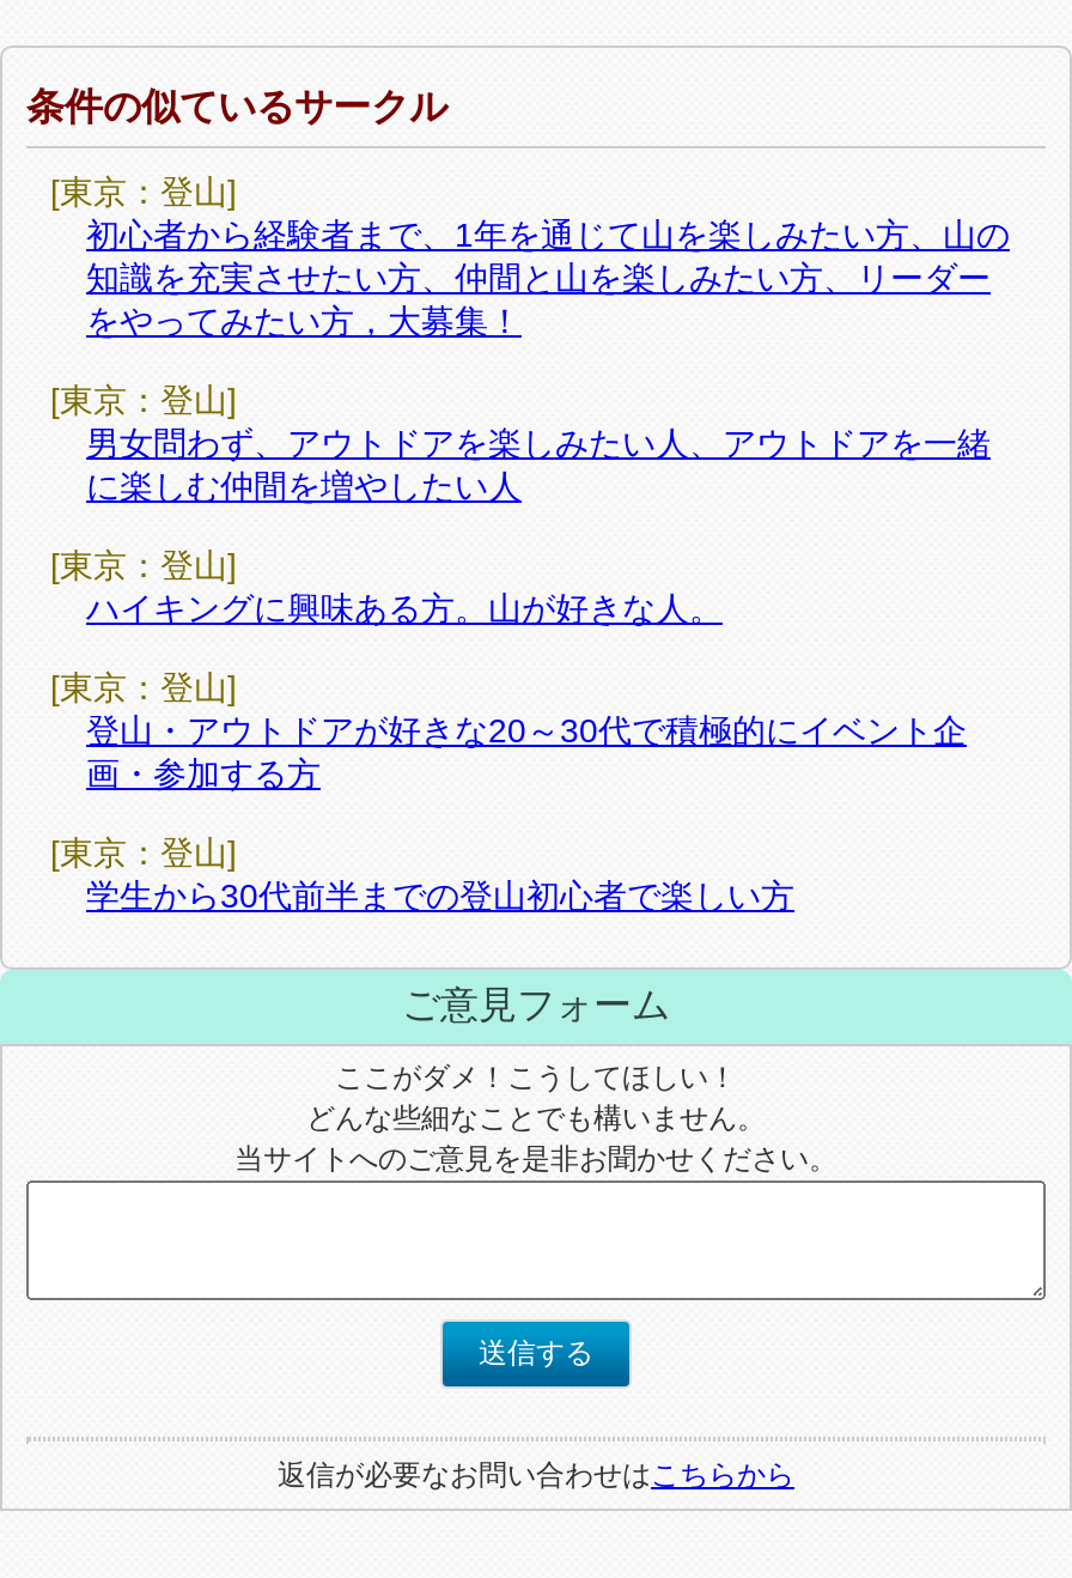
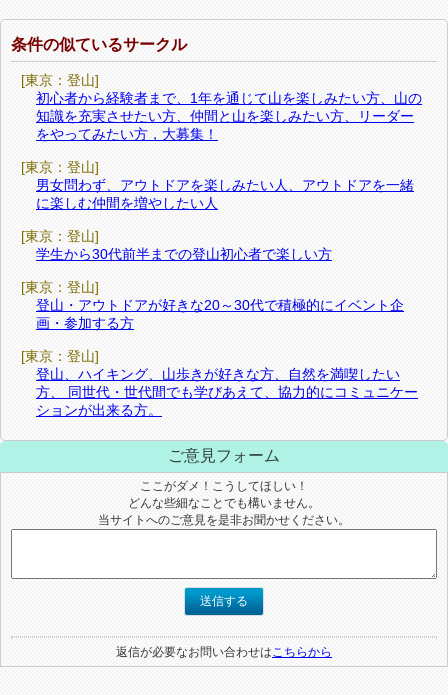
[86,589,723,627] ハイキングに興味ある方。山が好きな人。 -> none
moved [86,876,794,915] -> [36,246,332,262]: 学生から30代前半までの登山初心者で楽しい方
none -> [36,366,418,418] 登山、ハイキング、山歩きが好きな方、自然を満喫したい | 方、 同世代・世代間でも学びあえて、協力的にコミュニケー | ションが出来る方。

